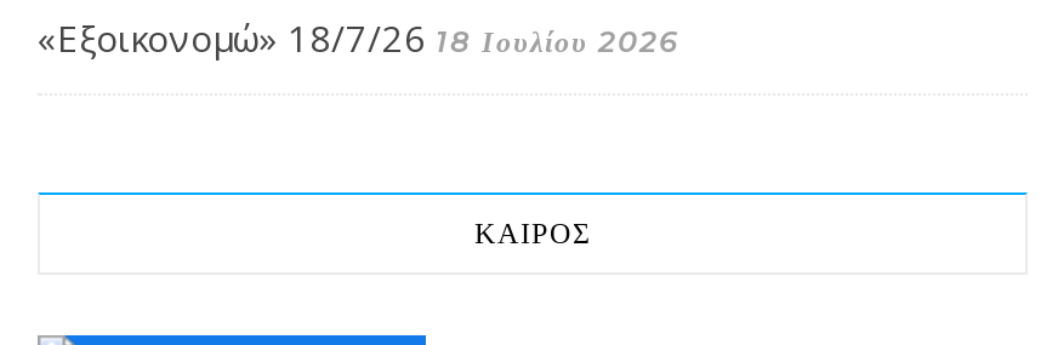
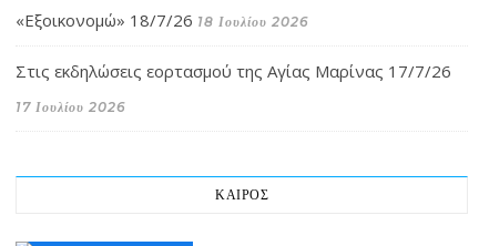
none -> [16,60,451,116] Στις εκδηλώσεις εορτασμού της Αγίας Μαρίνας 17/7/26 | 17 Ιουλίου 2026

